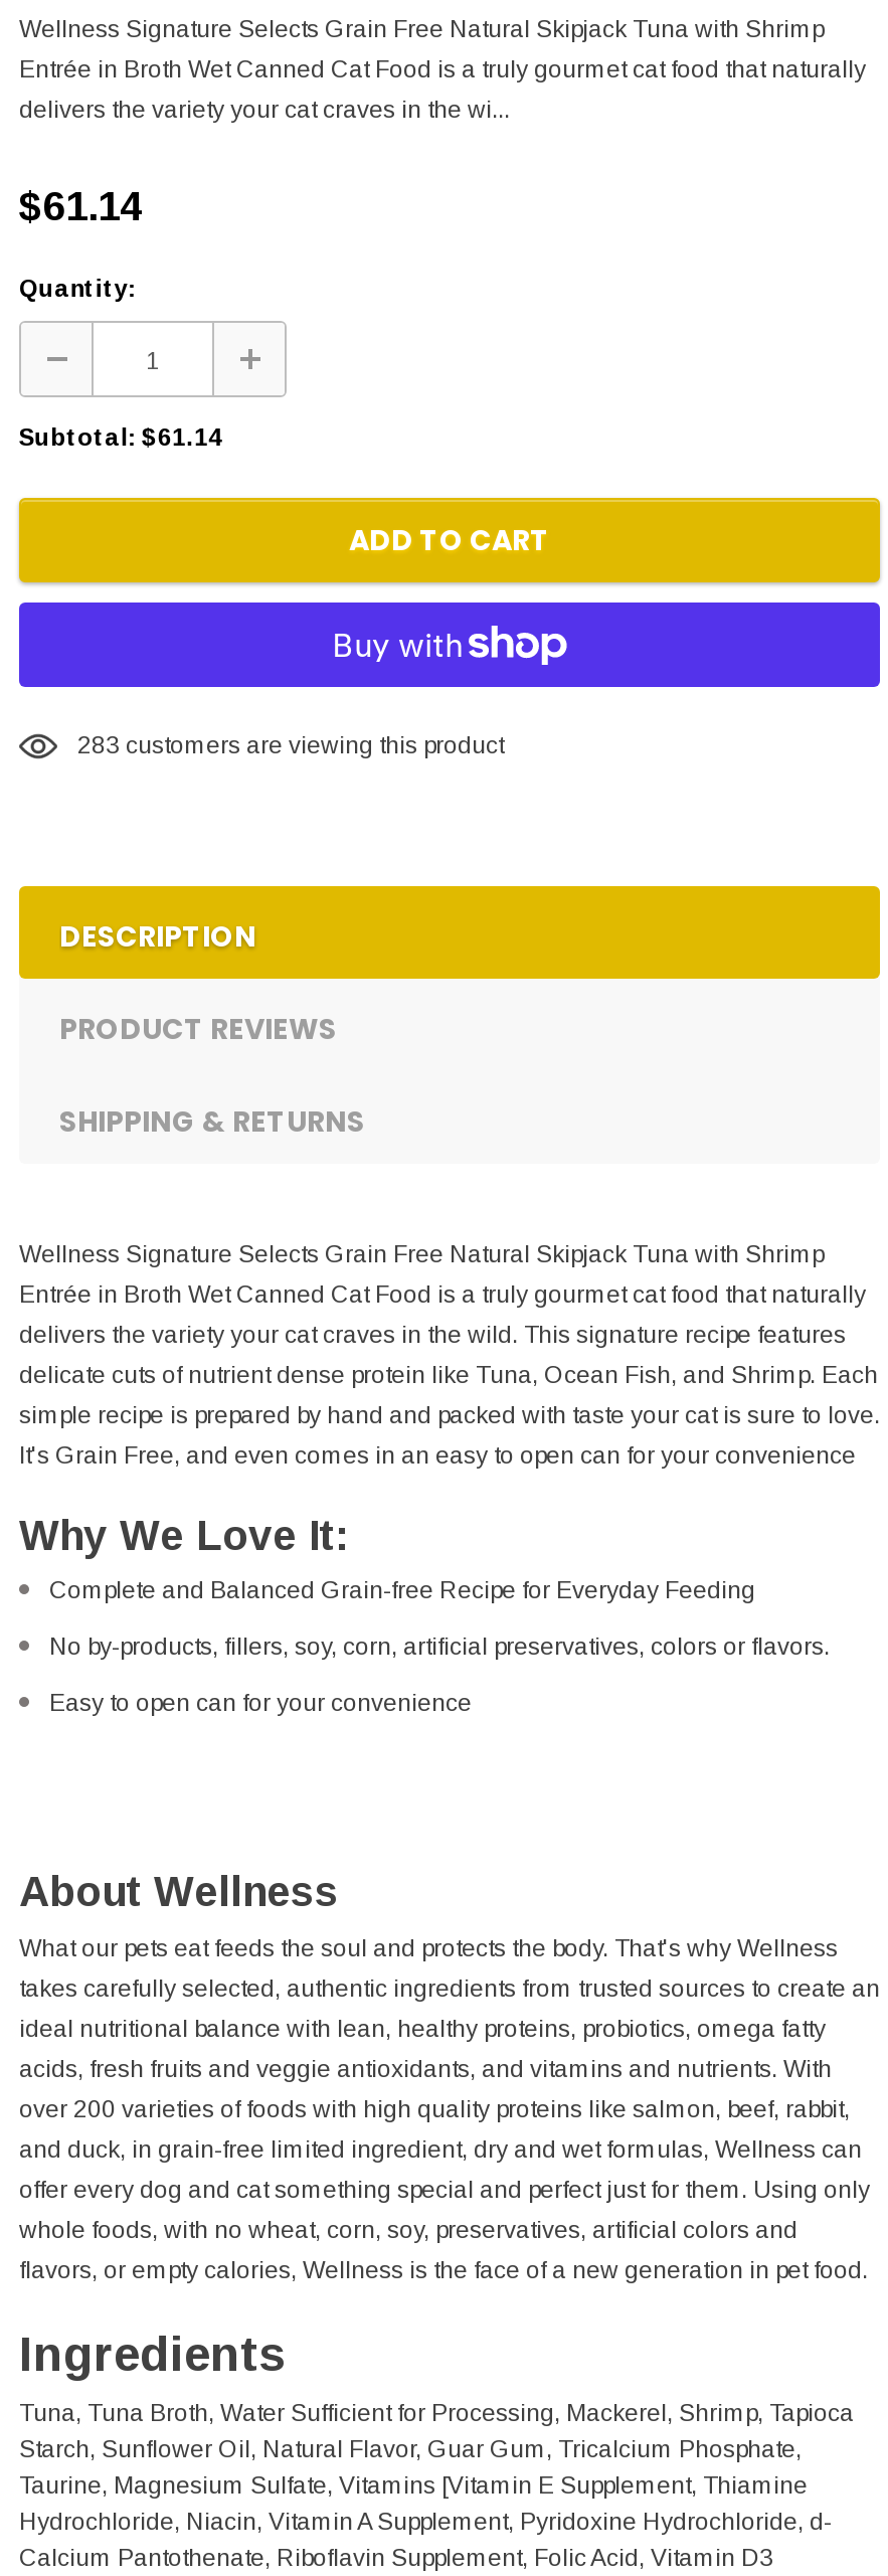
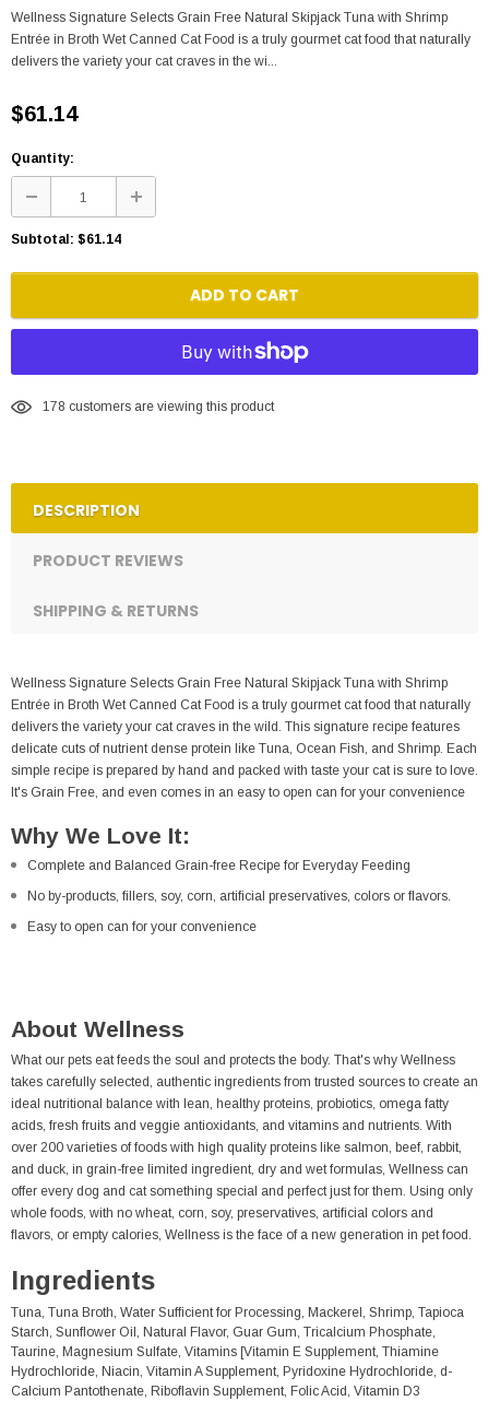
[77,732,504,760] 283 customers are viewing this product -> [43,399,274,415] 178 customers are viewing this product

